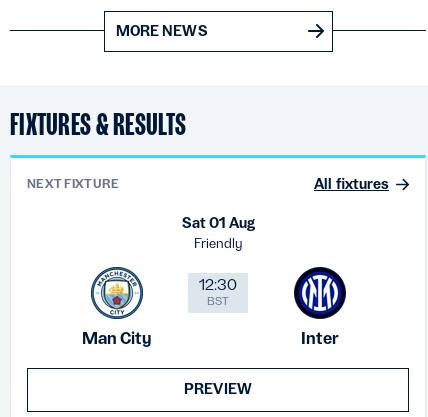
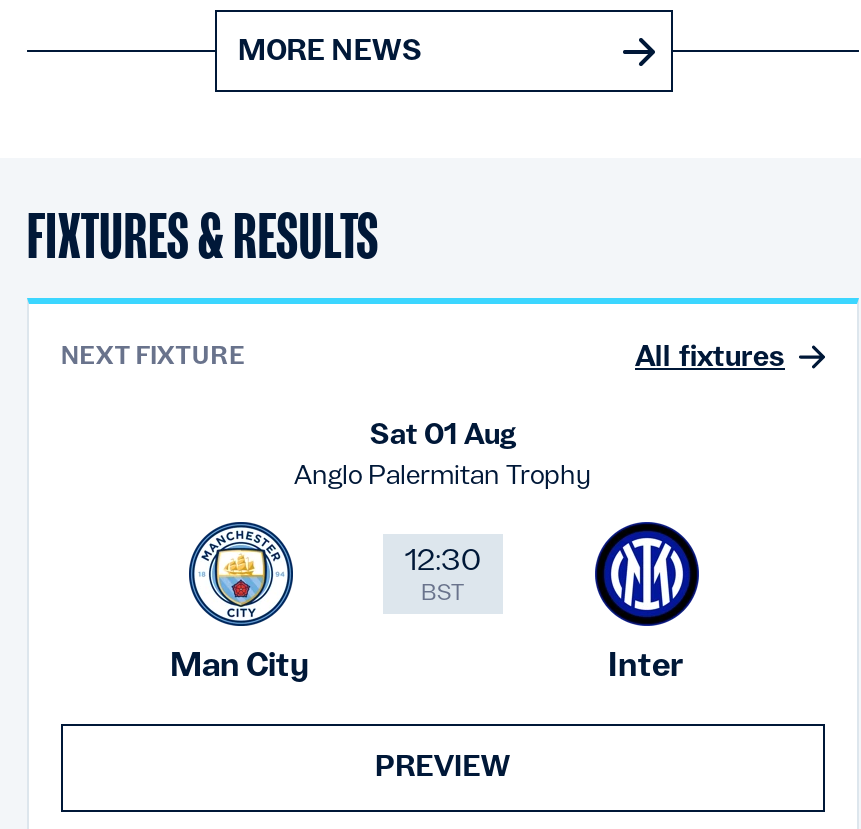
[193,235,242,249] Friendly -> [294,461,592,489] Anglo Palermitan Trophy

